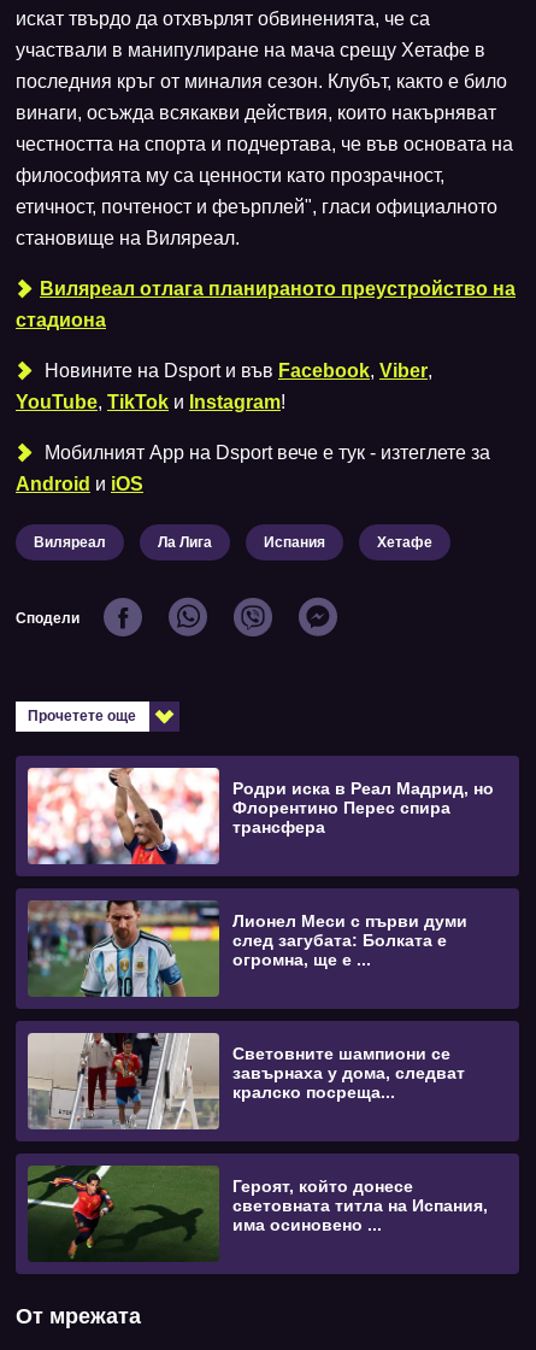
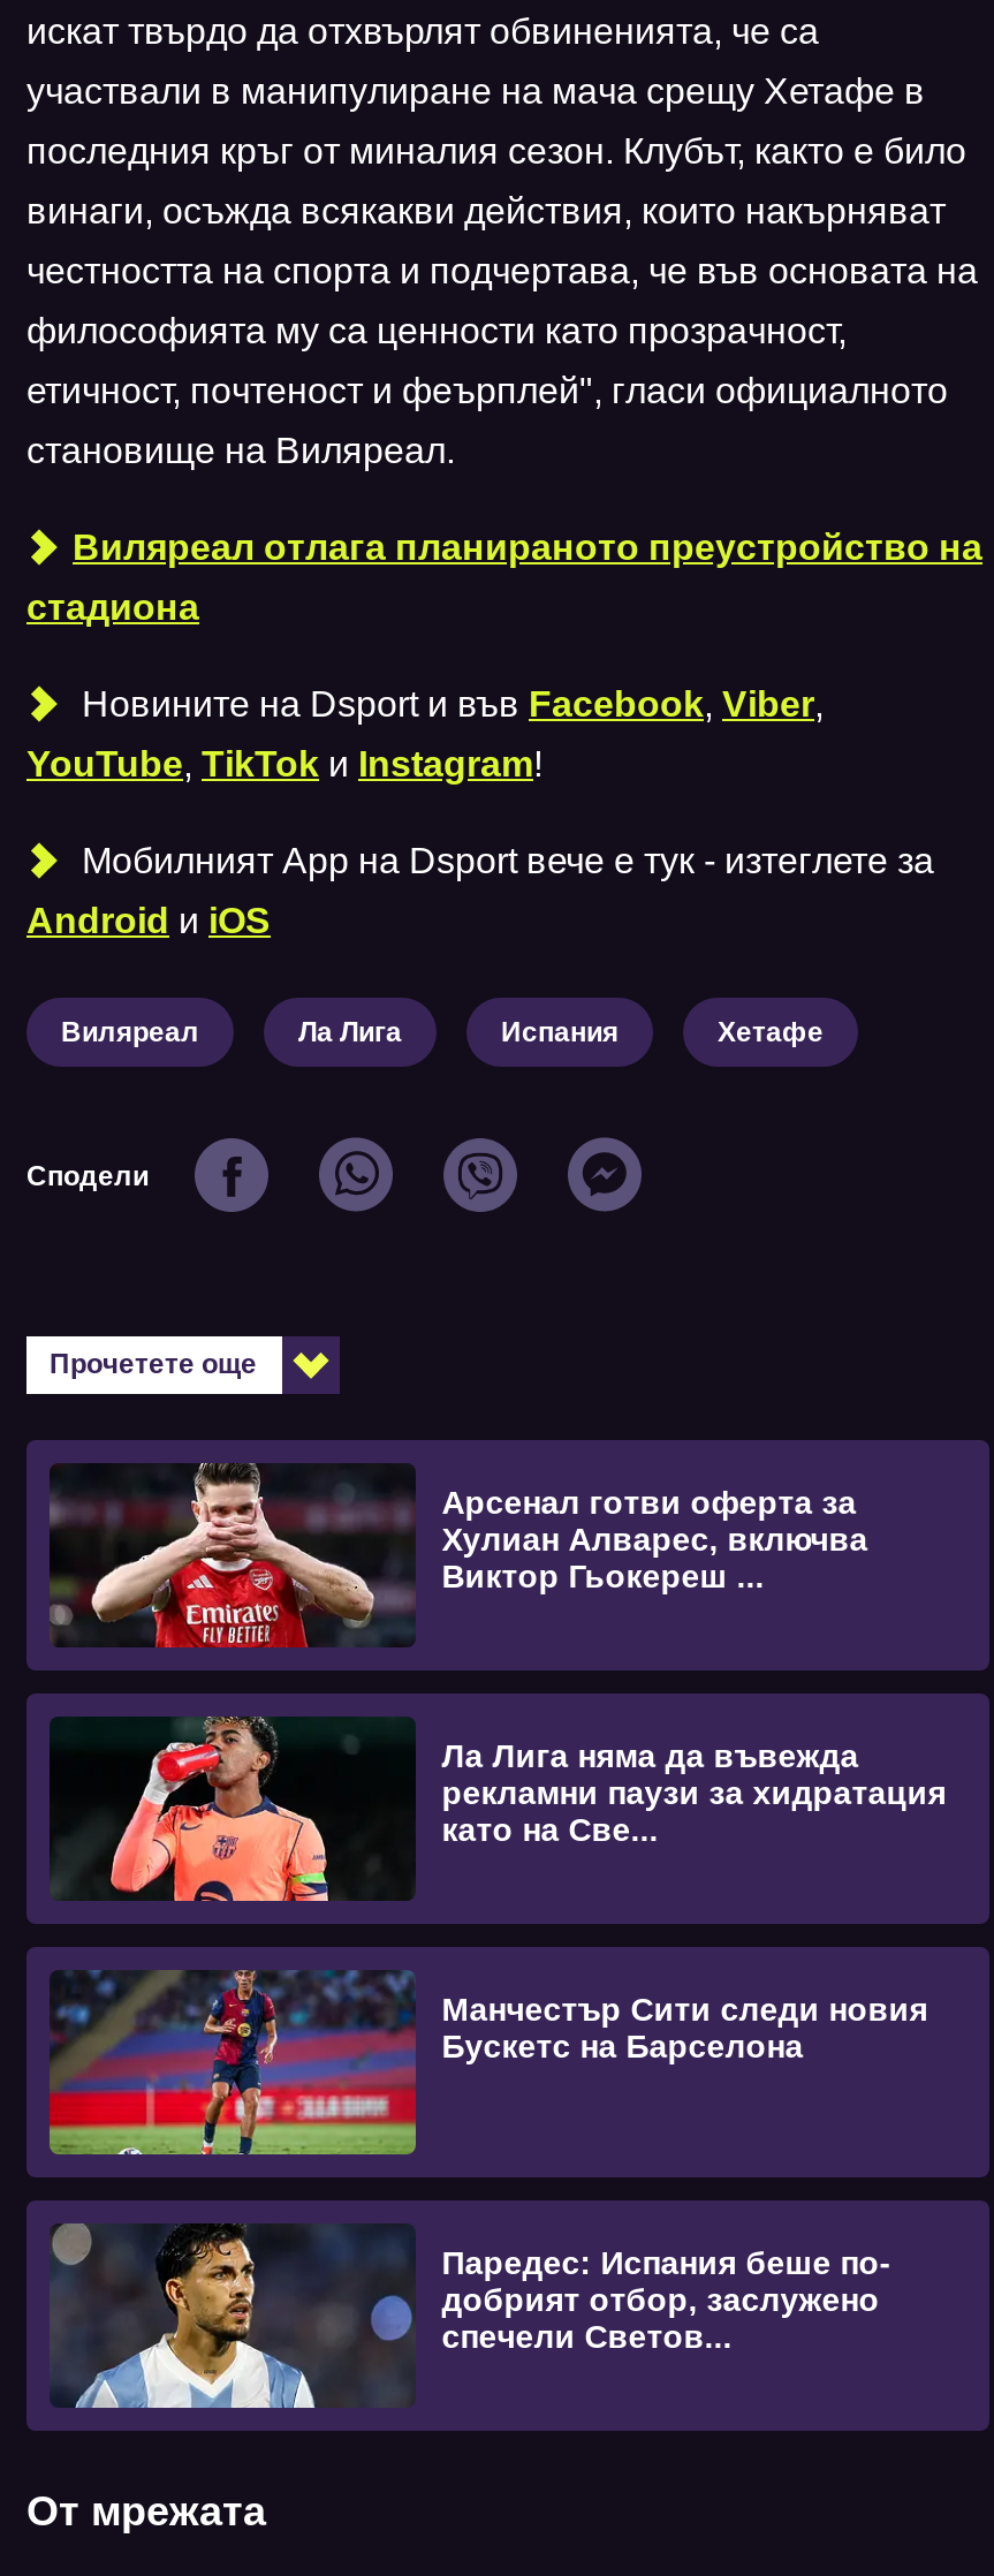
[26,767,494,865] [image] | Родри иска в Реал Мадрид, но | Флорентино Перес спира | трансфера -> [47,1461,868,1650] [image] | Арсенал готви оферта за | Хулиан Алварес, включва | Виктор Гьокереш ...
[26,899,468,998] [image] | Лионел Меси с първи думи | след загубата: Болката е | огромна, ще е ... -> [50,1717,946,1903] [image] | Ла Лига няма да въвежда | рекламни паузи за хидратация | като на Све...
[26,1032,465,1131] [image] | Световните шампиони се | завърнаха у дома, следват | кралско посреща... -> [47,1970,928,2157] [image] | Манчестър Сити следи новия | Бускетс на Барселона
[26,1164,488,1263] [image] | Героят, който донесе | световната титла на Испания, | има осиновено ... -> [50,2221,891,2410] [image] | Паредес: Испания беше по- | добрият отбор, заслужено | спечели Светов...

